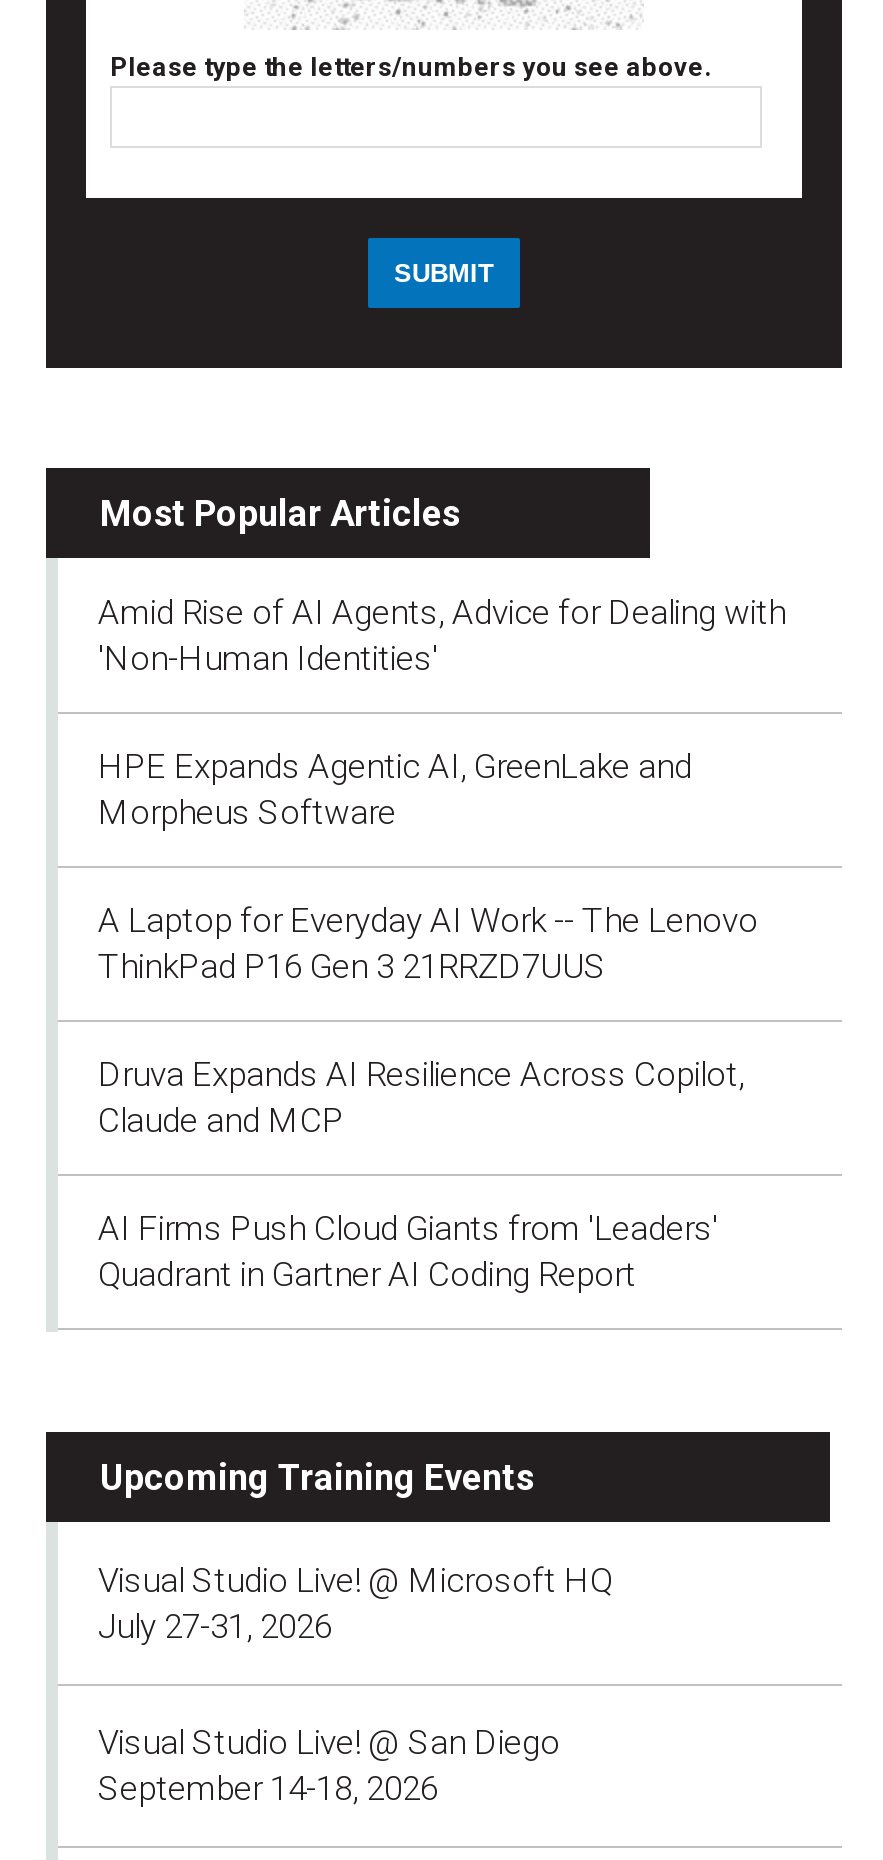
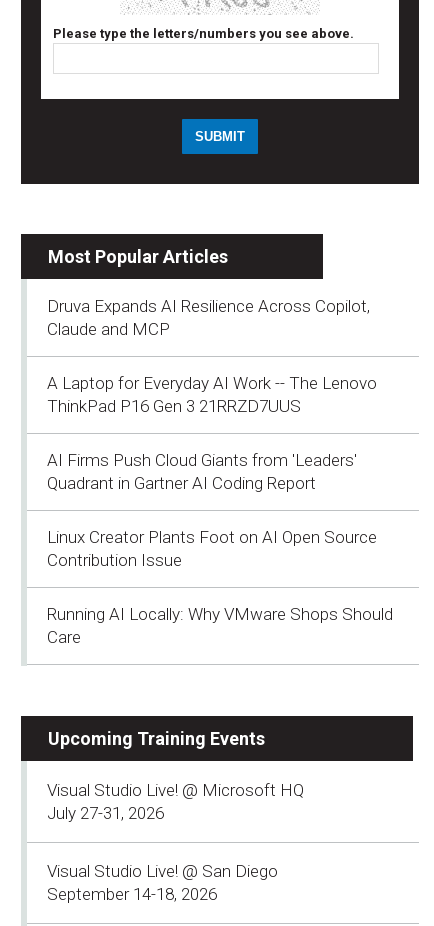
[98,591,786,831] Amid Rise of AI Agents, Advice for Dealing with | 'Non-Human Identities' | HPE Expands Agentic AI, GreenLake and | Morpheus Software -> none
moved [98,899,758,985] -> [47,372,377,415]: A Laptop for Everyday AI Work -- The Lenovo | ThinkPad P16 Gen 3 21RRZD7UUS
moved [98,1053,744,1139] -> [47,295,370,338]: Druva Expands AI Resilience Across Copilot, | Claude and MCP
moved [98,1207,718,1293] -> [47,449,357,492]: AI Firms Push Cloud Giants from 'Leaders' | Quadrant in Gartner AI Coding Report
none -> [47,526,393,646] Linux Creator Plants Foot on AI Open Source | Contribution Issue | Running AI Locally: Why VMware Shops Should | Care

